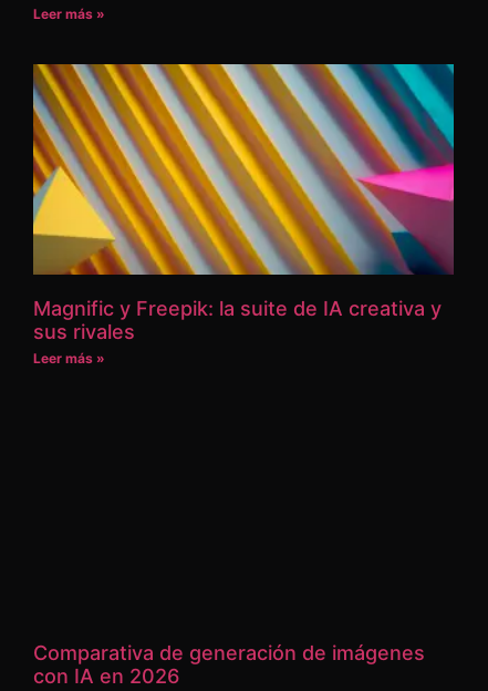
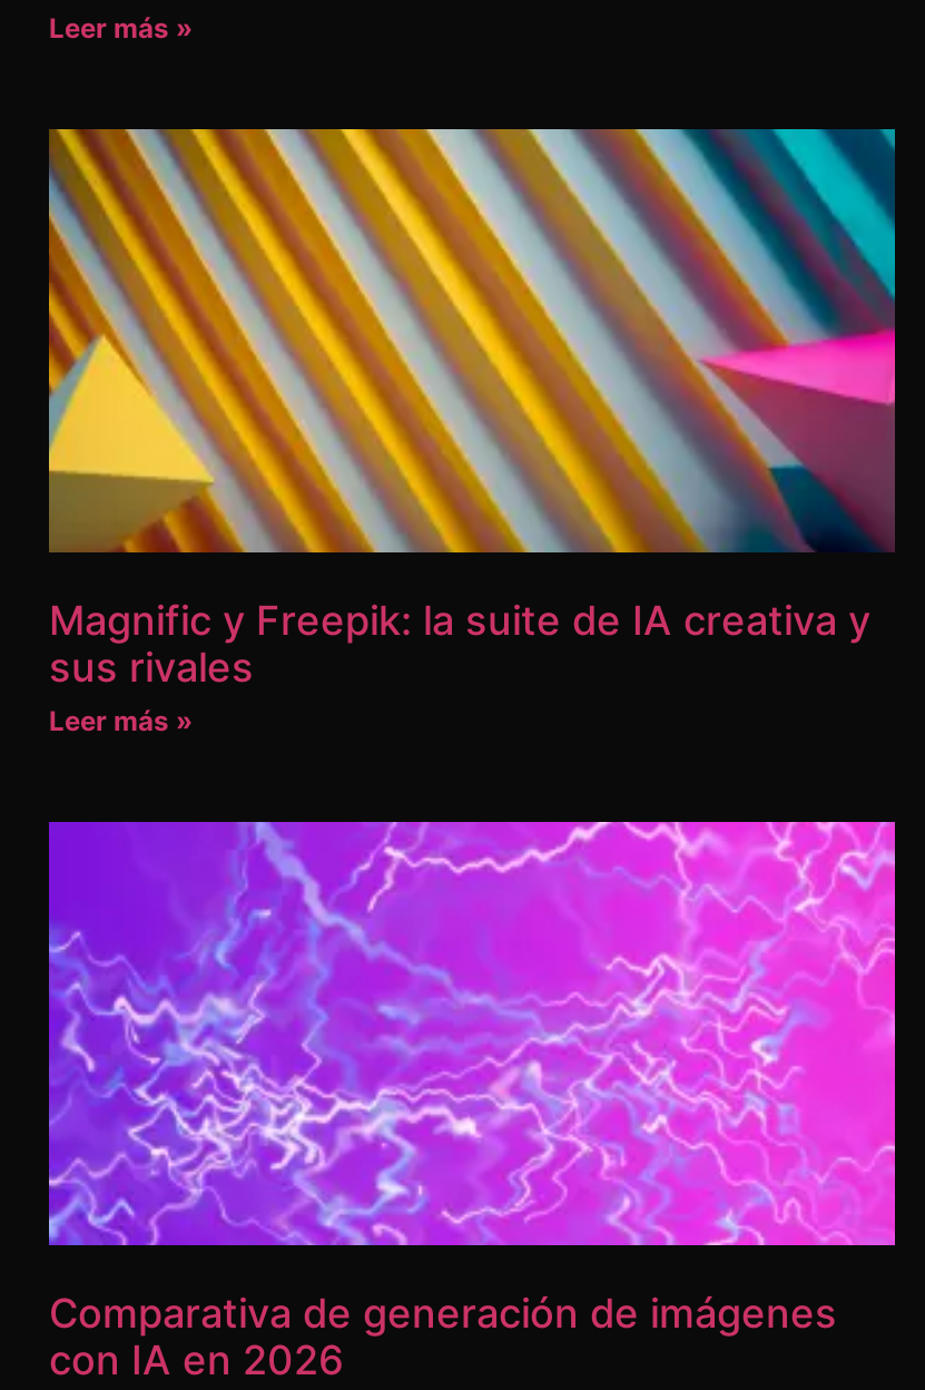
none -> [47,820,897,1247] [image]

